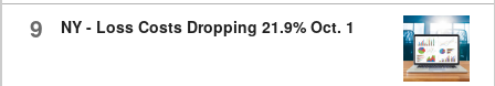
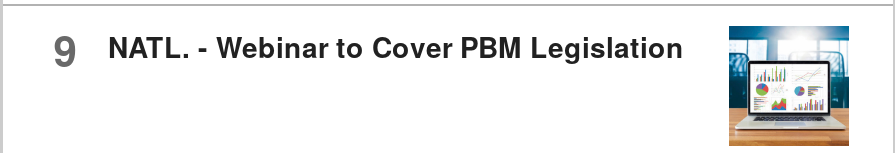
[60,16,354,38] NY - Loss Costs Dropping 21.9% Oct. 1 -> [108,27,684,67] NATL. - Webinar to Cover PBM Legislation

